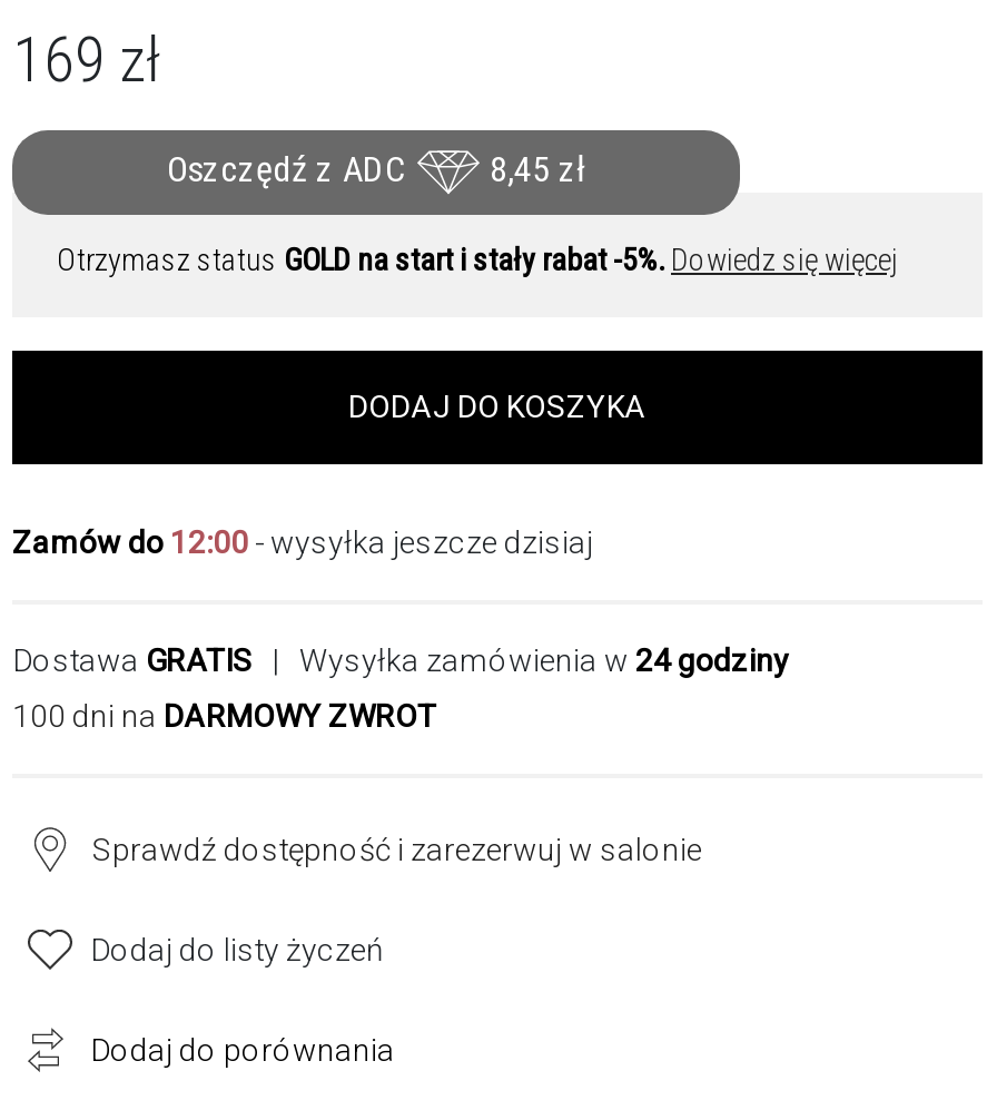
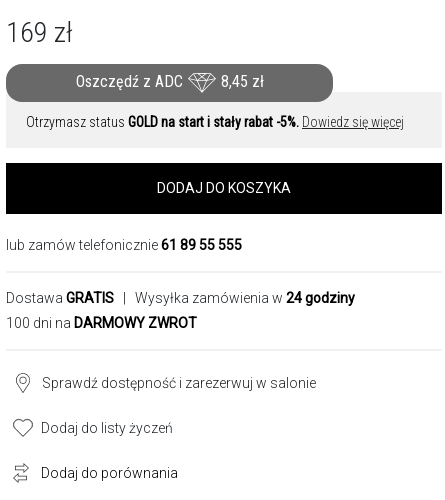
[12,524,593,560] Zamów do 12:00 - wysyłka jeszcze dzisiaj -> [6,237,242,253] lub zamów telefonicznie 61 89 55 555

